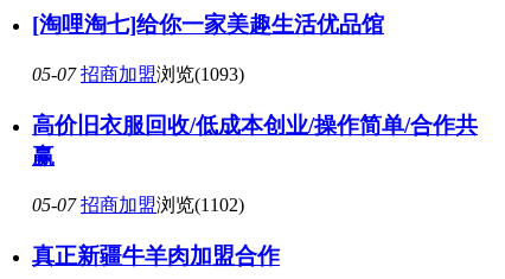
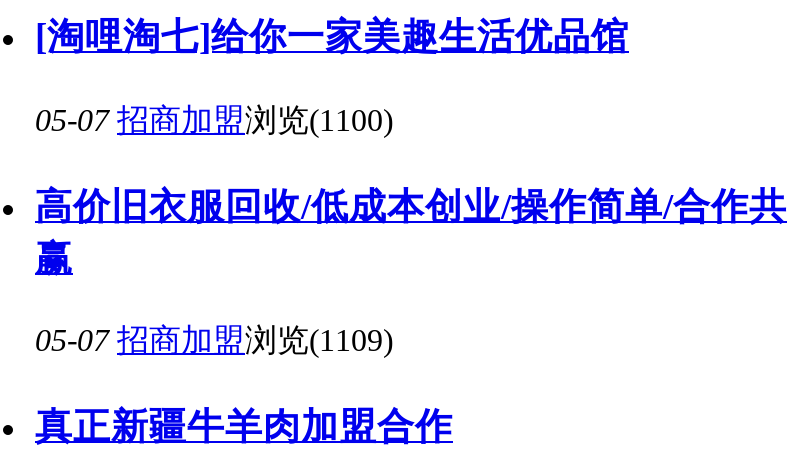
[32,64,244,84] 05-07 招商加盟浏览(1093) -> [35,103,393,137] 05-07 招商加盟浏览(1100)
[32,195,244,215] 05-07 招商加盟浏览(1102) -> [35,324,393,358] 05-07 招商加盟浏览(1109)

